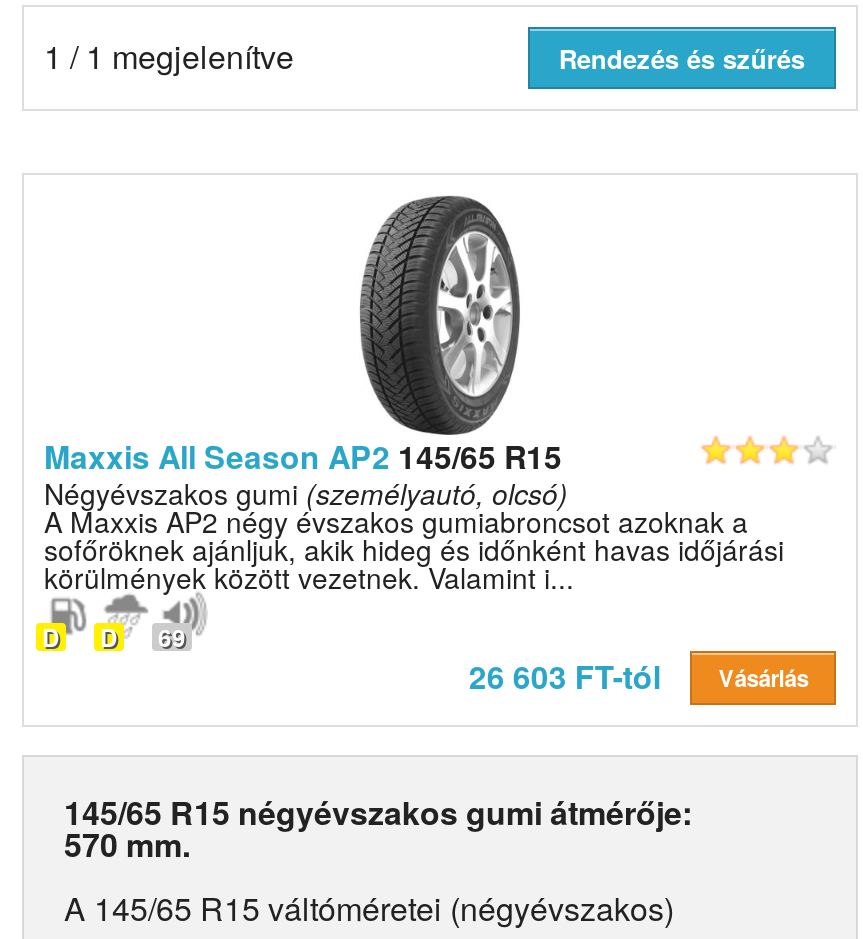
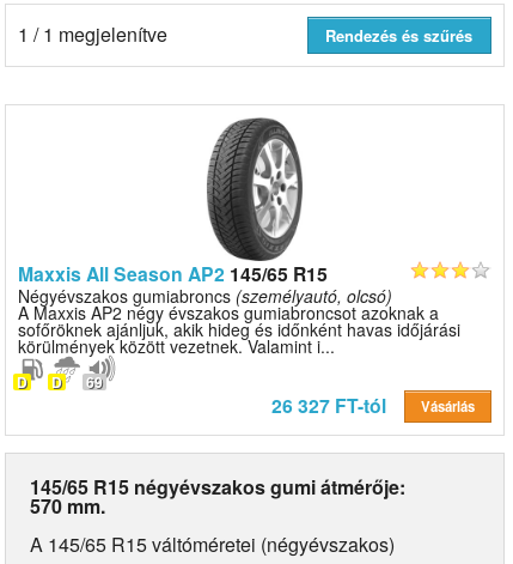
[44,473,568,513] Négyévszakos gumi (személyautó, olcsó) -> [18,284,392,308] Négyévszakos gumiabroncs (személyautó, olcsó)
[469,653,808,699] 26 603 FT-tól Vásárlás -> [272,392,475,419] 26 327 FT-tól Vásárlás

